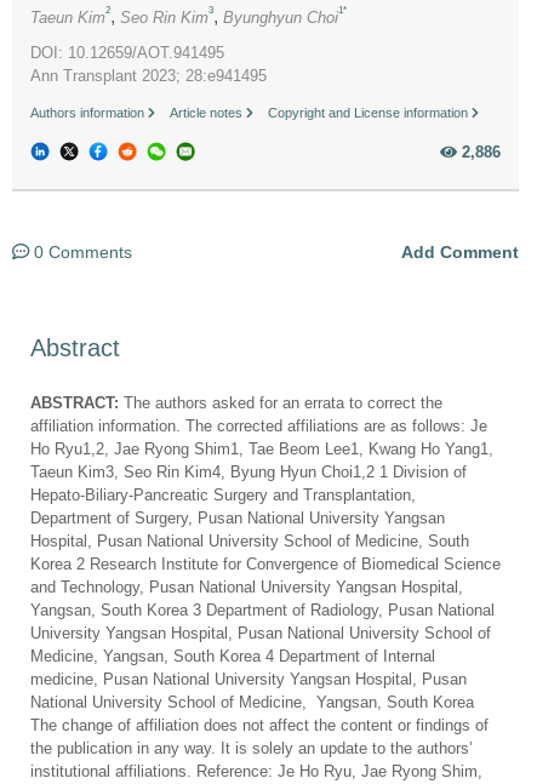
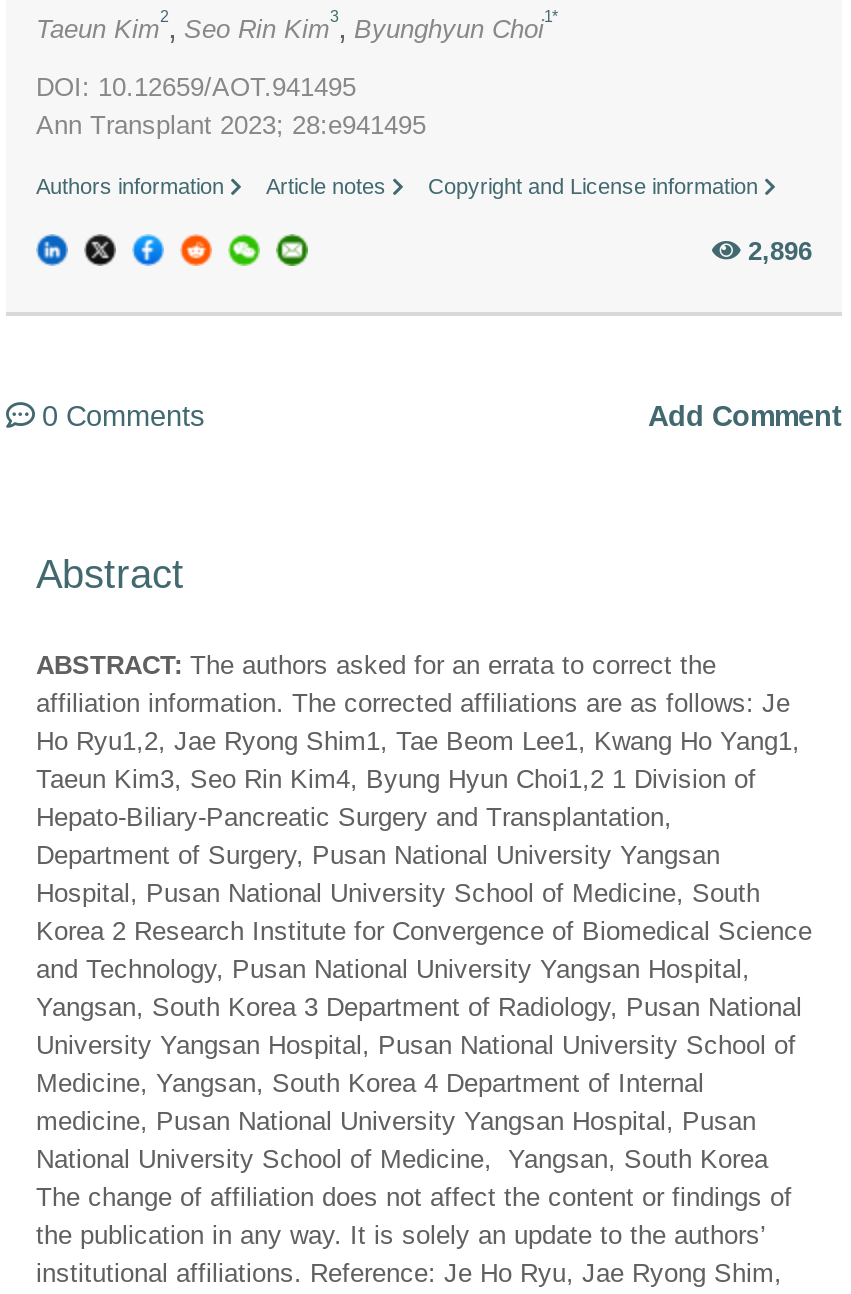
[462,143,501,161] 2,886 -> [748,236,812,266] 2,896

